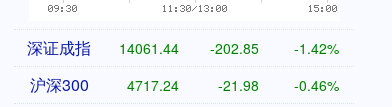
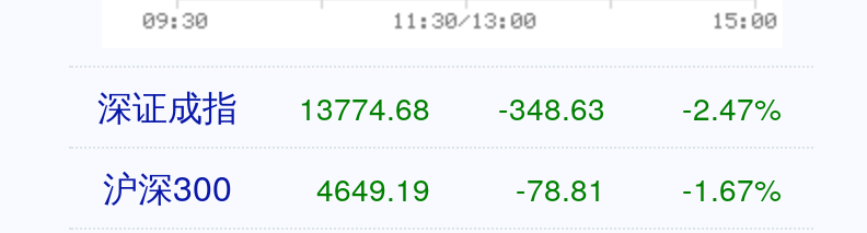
[119,38,179,58] 14061.44 -> [299,86,430,130] 13774.68
[210,38,259,58] -202.85 -> [498,86,605,130] -348.63
[294,38,339,58] -1.42% -> [682,86,781,130] -2.47%
[127,75,179,95] 4717.24 -> [316,167,430,211] 4649.19
[218,75,259,95] -21.98 -> [516,167,605,211] -78.81
[294,75,339,95] -0.46% -> [682,167,781,211] -1.67%

